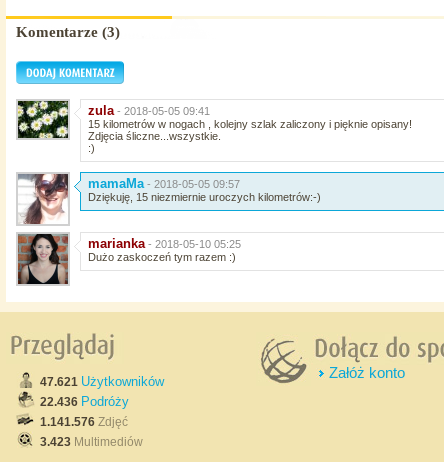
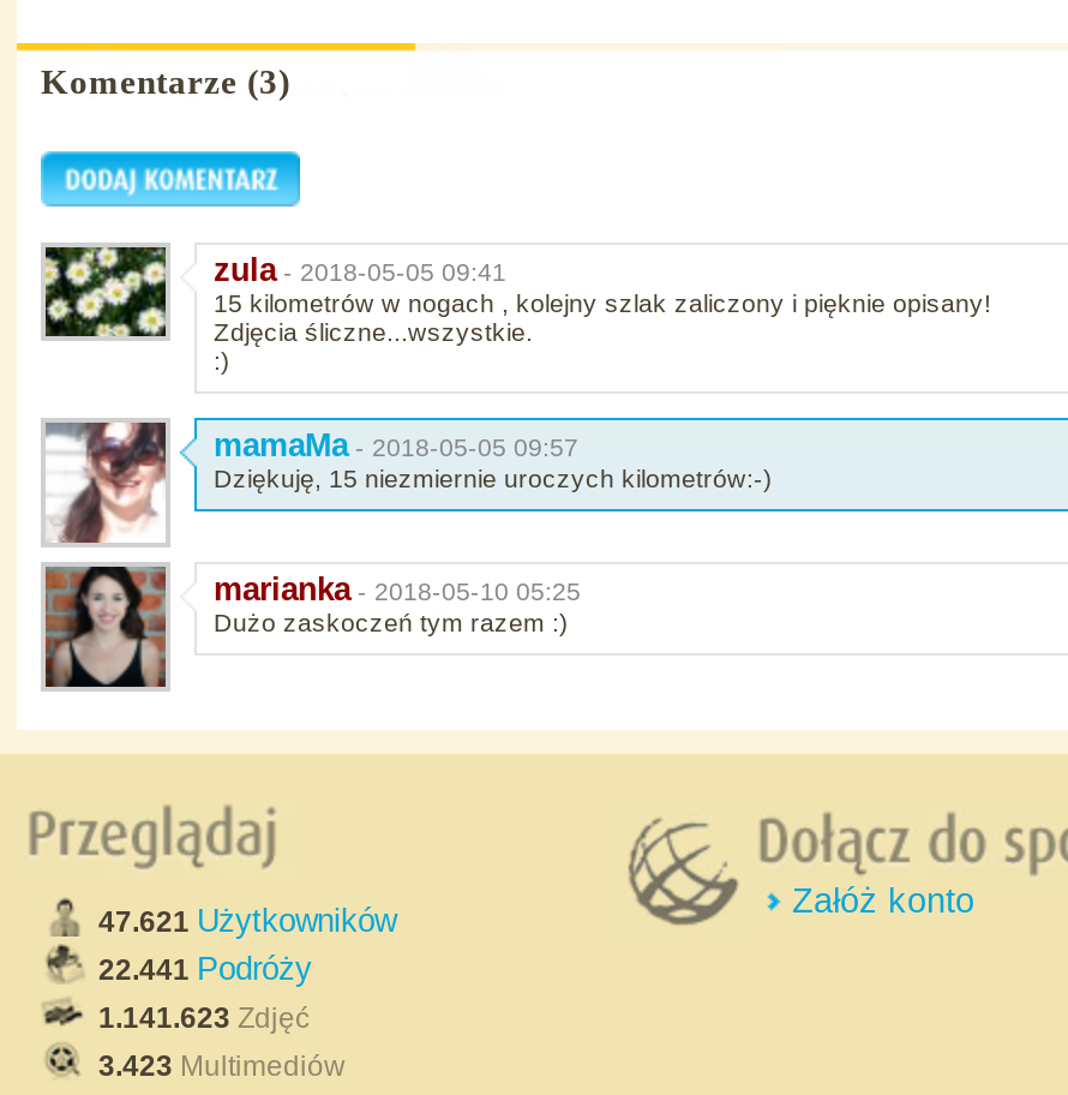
[40,394,129,409] 22.436 Podróży -> [98,951,312,987] 22.441 Podróży
[40,415,128,429] 1.141.576 Zdjęć -> [98,1001,310,1035] 1.141.623 Zdjęć

